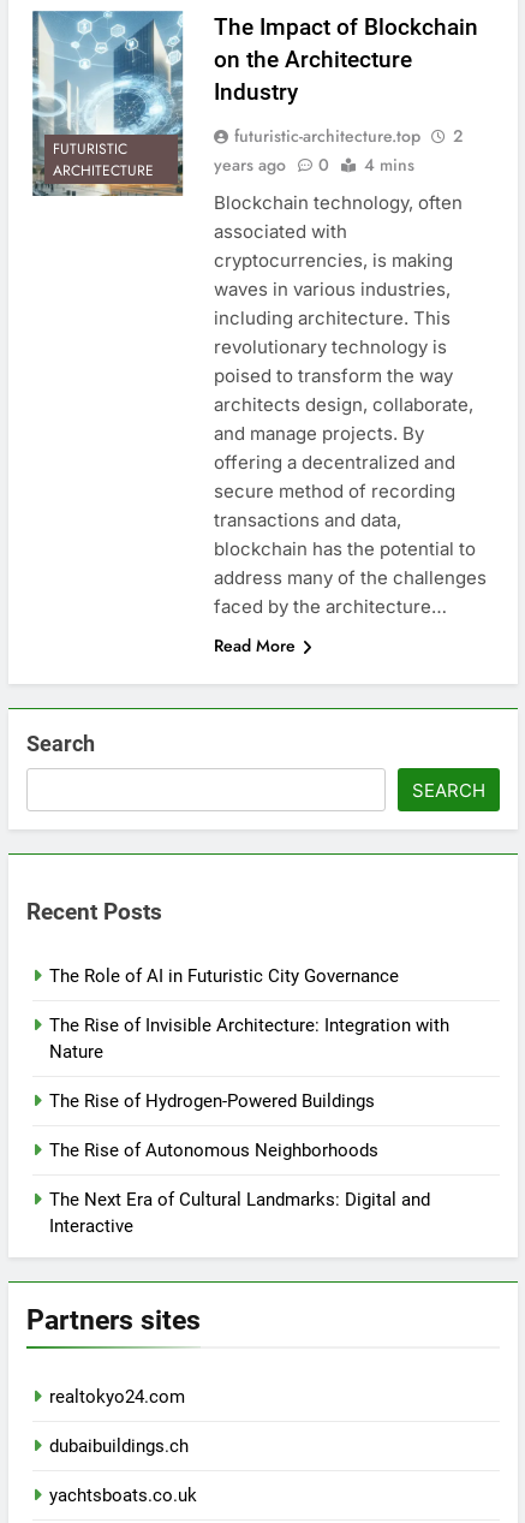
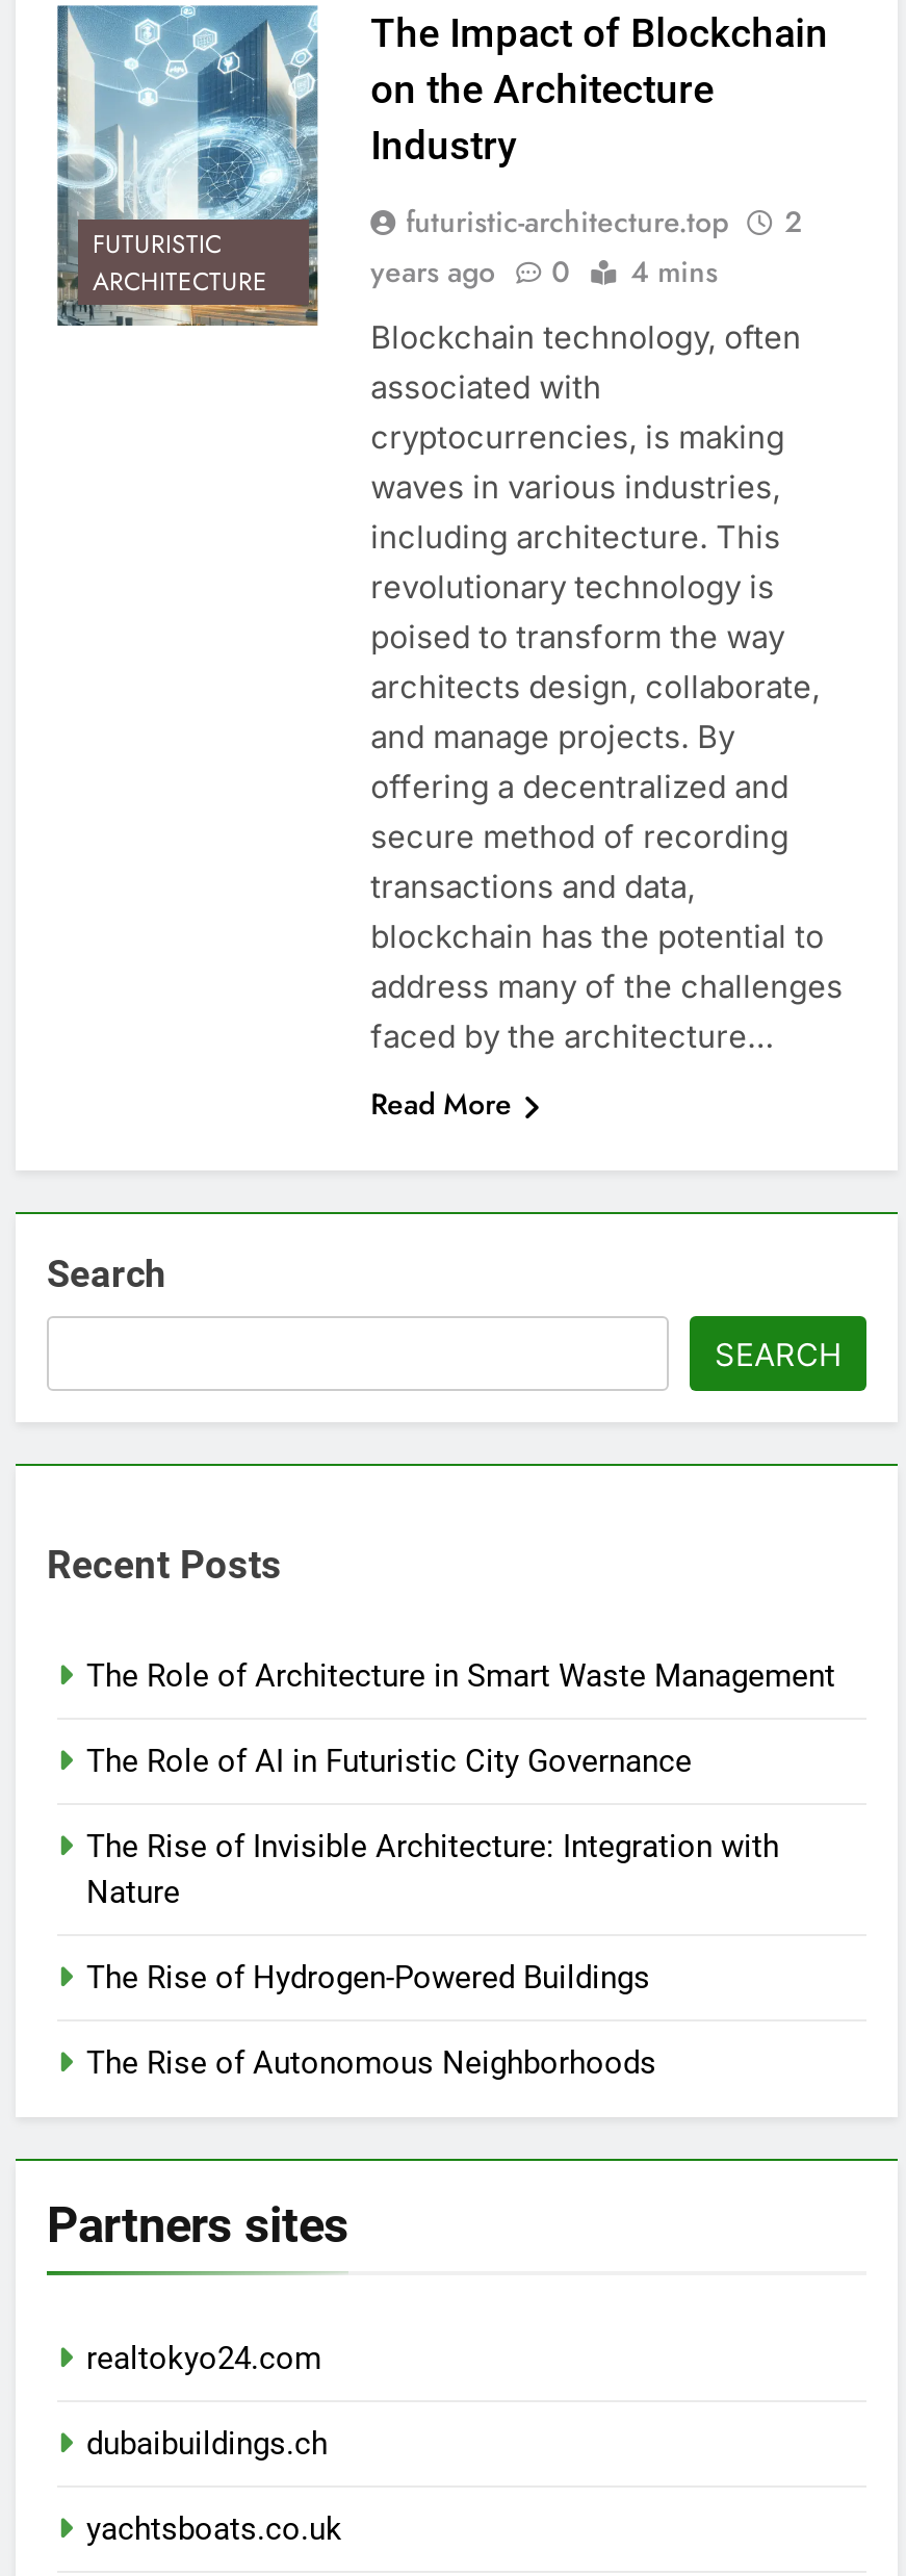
none -> [86,1657,835,1694] The Role of Architecture in Smart Waste Management
moved [49,965,449,1161] -> [86,1742,779,2081]: The Role of AI in Futuristic City Governance | The Rise of Invisible Architecture: Integration with | Nature | The Rise of Hydrogen-Powered Buildings | The Rise of Autonomous Neighborhoods
[49,1188,430,1236] The Next Era of Cultural Landmarks: Digital and | Interactive -> none

